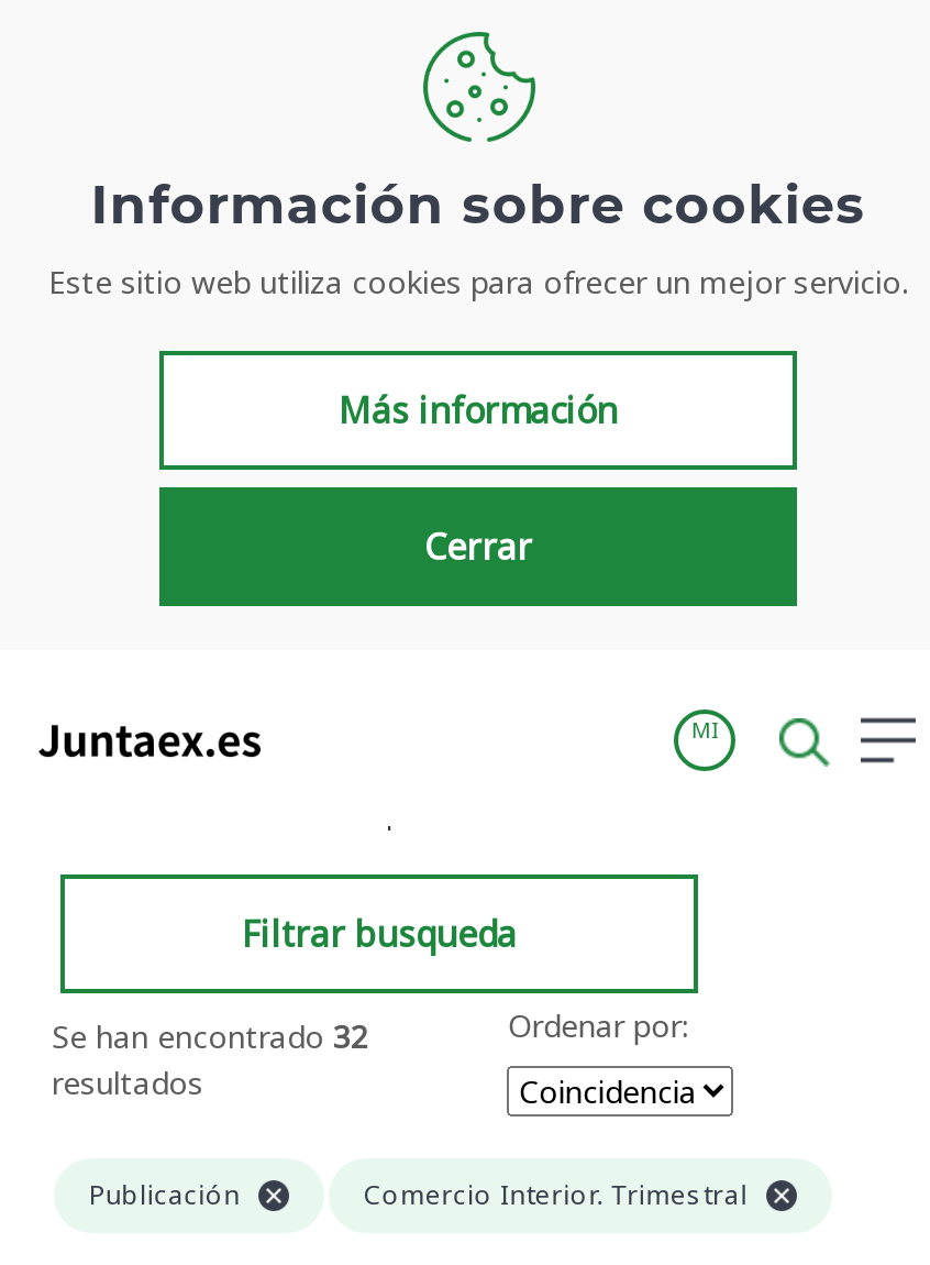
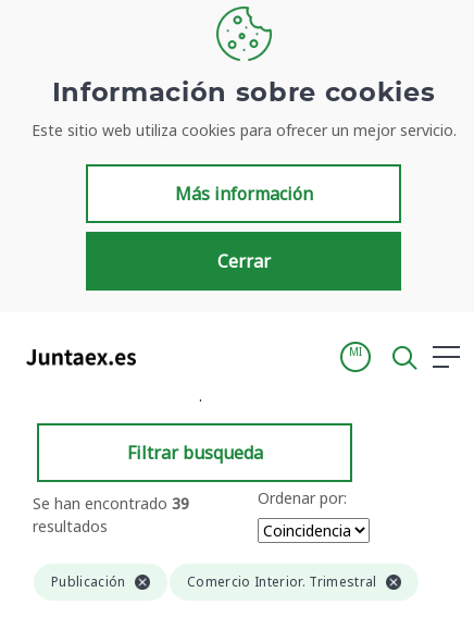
[52,1015,368,1057] Se han encontrado 32 -> [33,493,189,514] Se han encontrado 39

